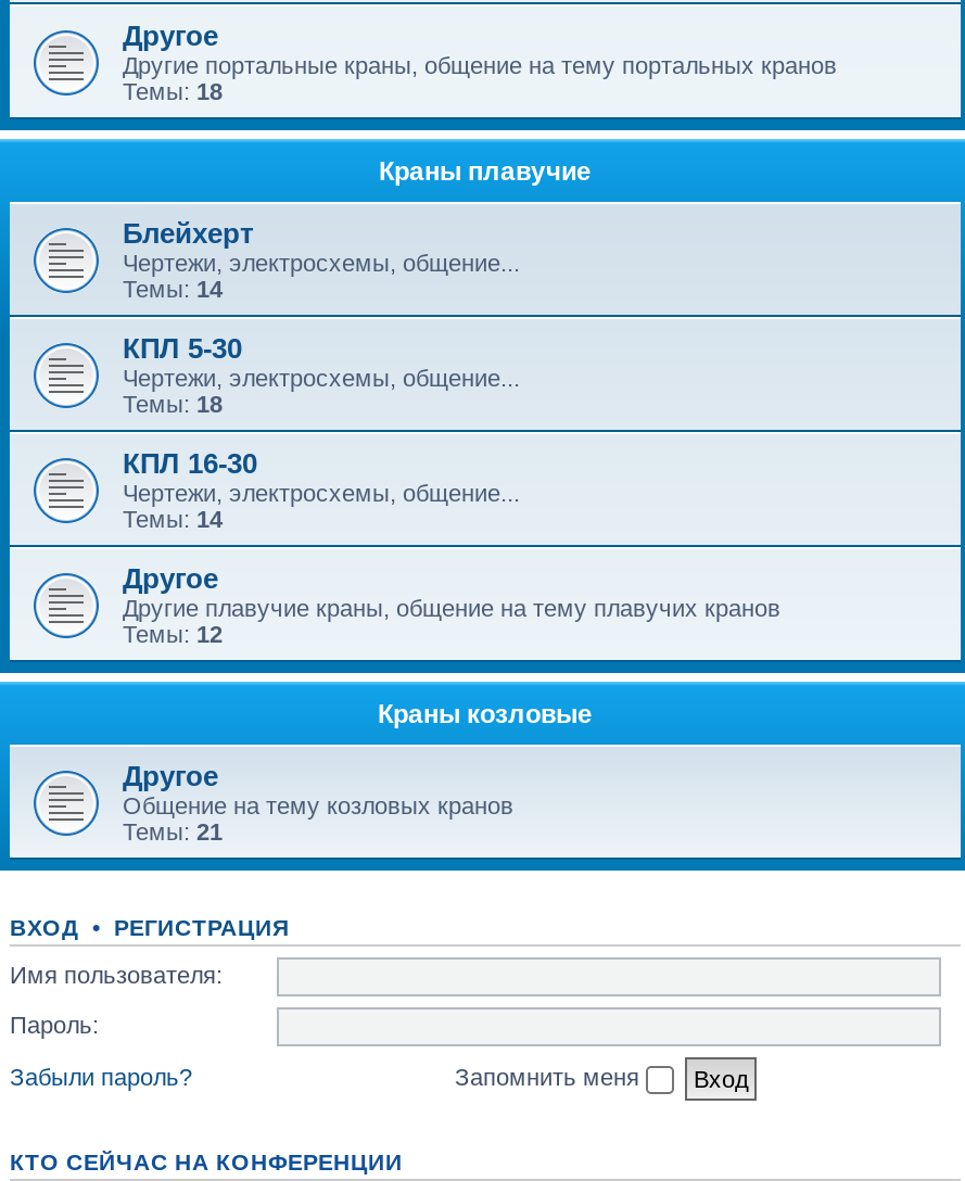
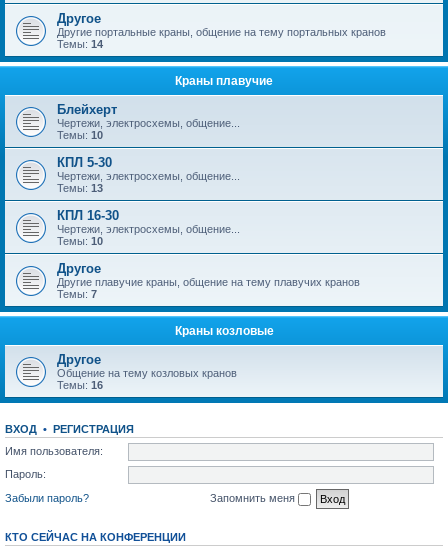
[123,78,223,104] Темы: 18 -> [57,38,103,50] Темы: 14
[123,276,223,302] Темы: 14 -> [57,129,103,141] Темы: 10
[123,391,223,417] Темы: 18 -> [57,182,103,194] Темы: 13
[123,506,223,532] Темы: 14 -> [57,235,103,247] Темы: 10
[123,621,223,647] Темы: 12 -> [57,288,97,300] Темы: 7
[123,818,223,845] Темы: 21 -> [57,379,103,391] Темы: 16

